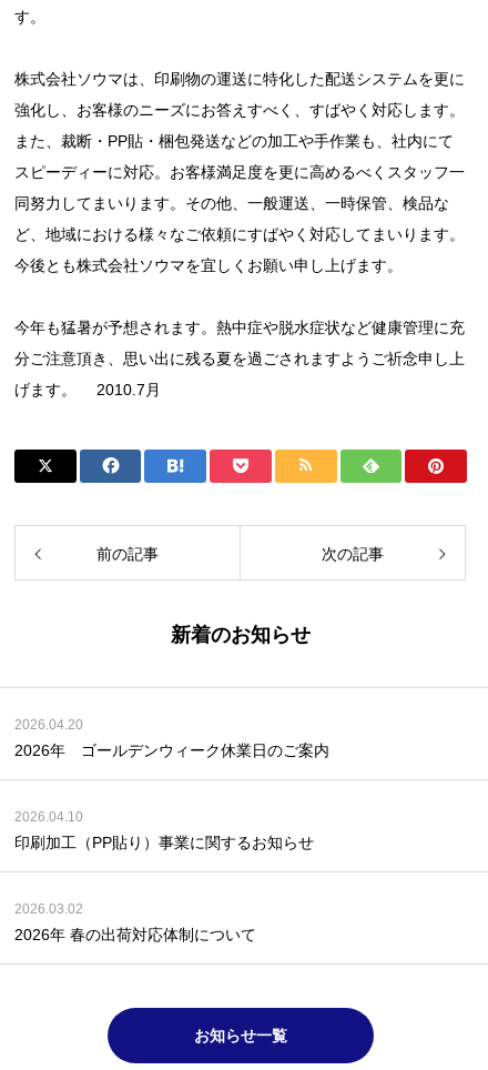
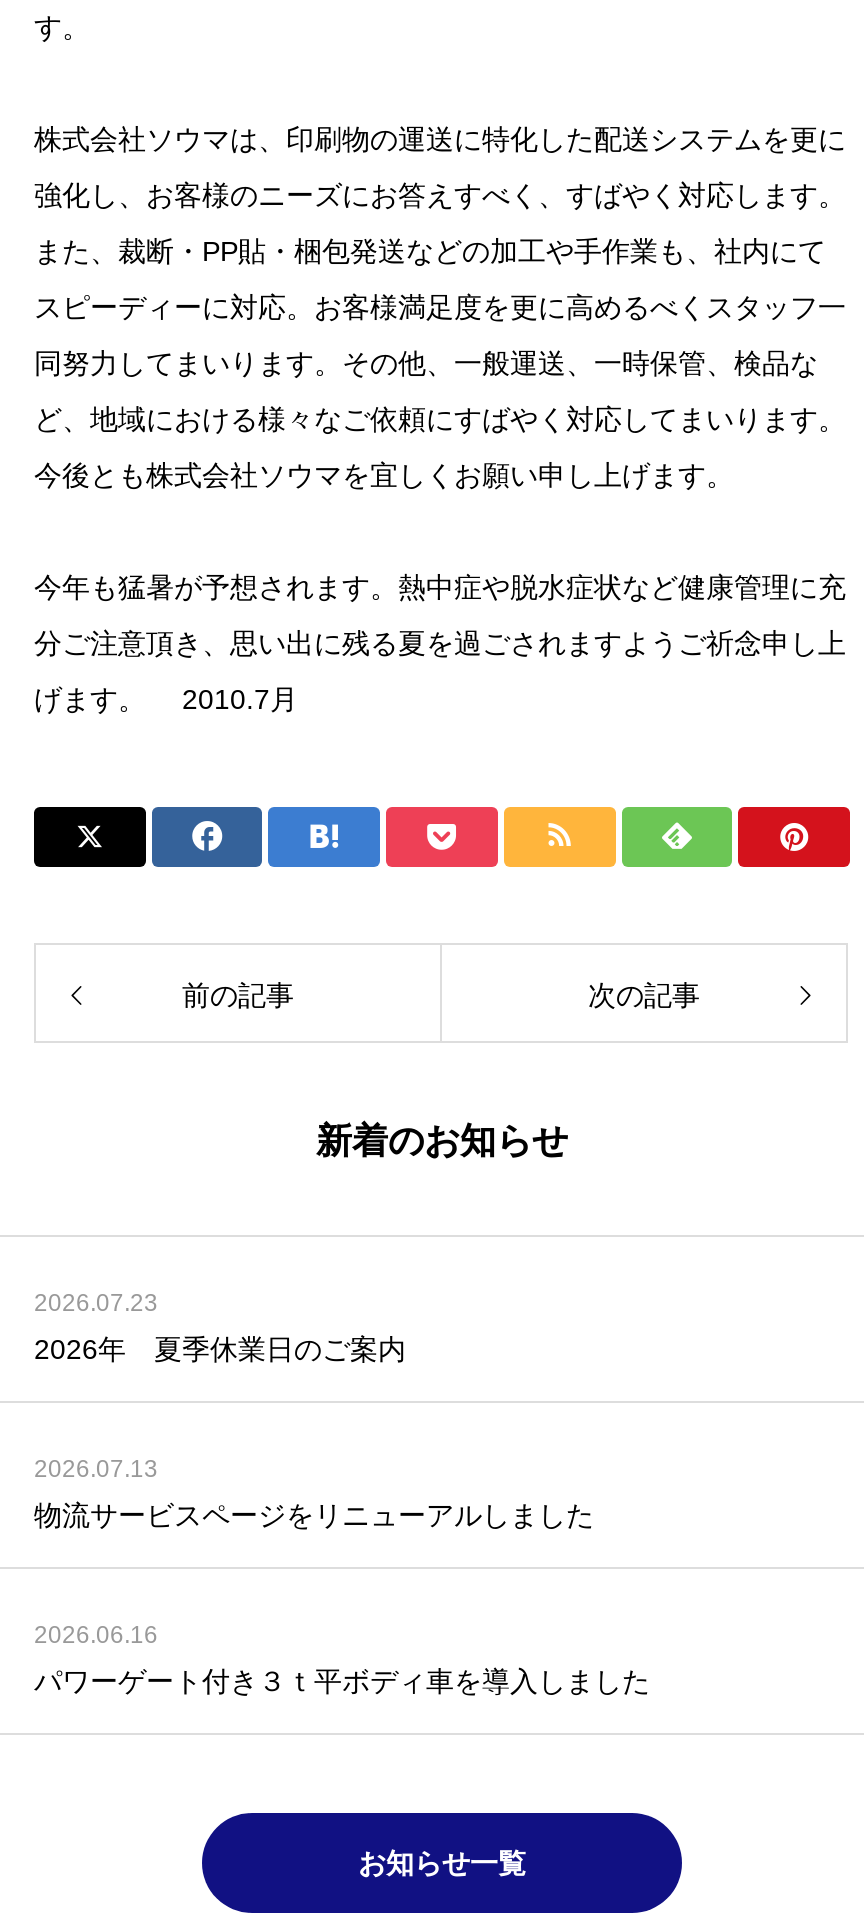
[14,717,83,733] 2026.04.20 -> [34,1289,158,1317] 2026.07.23
[14,741,329,759] 2026年 ゴールデンウィーク休業日のご案内 -> [34,1333,406,1365] 2026年 夏季休業日のご案内
[14,809,83,825] 2026.04.10 -> [34,1455,158,1483] 2026.07.13
[14,834,314,851] 印刷加工（PP貼り）事業に関するお知らせ -> [34,1499,594,1531] 物流サービスページをリニューアルしました
[14,901,83,917] 2026.03.02 -> [34,1621,158,1649] 2026.06.16
[14,926,256,943] 2026年 春の出荷対応体制について -> [34,1665,650,1697] パワーゲート付き３ｔ平ボディ車を導入しました

